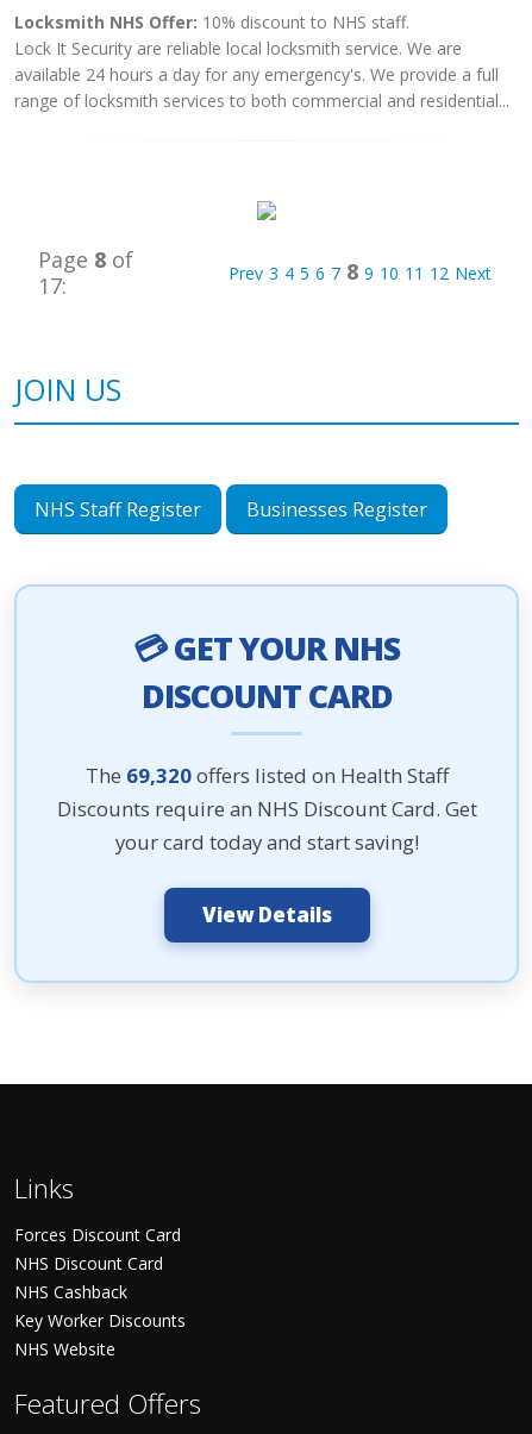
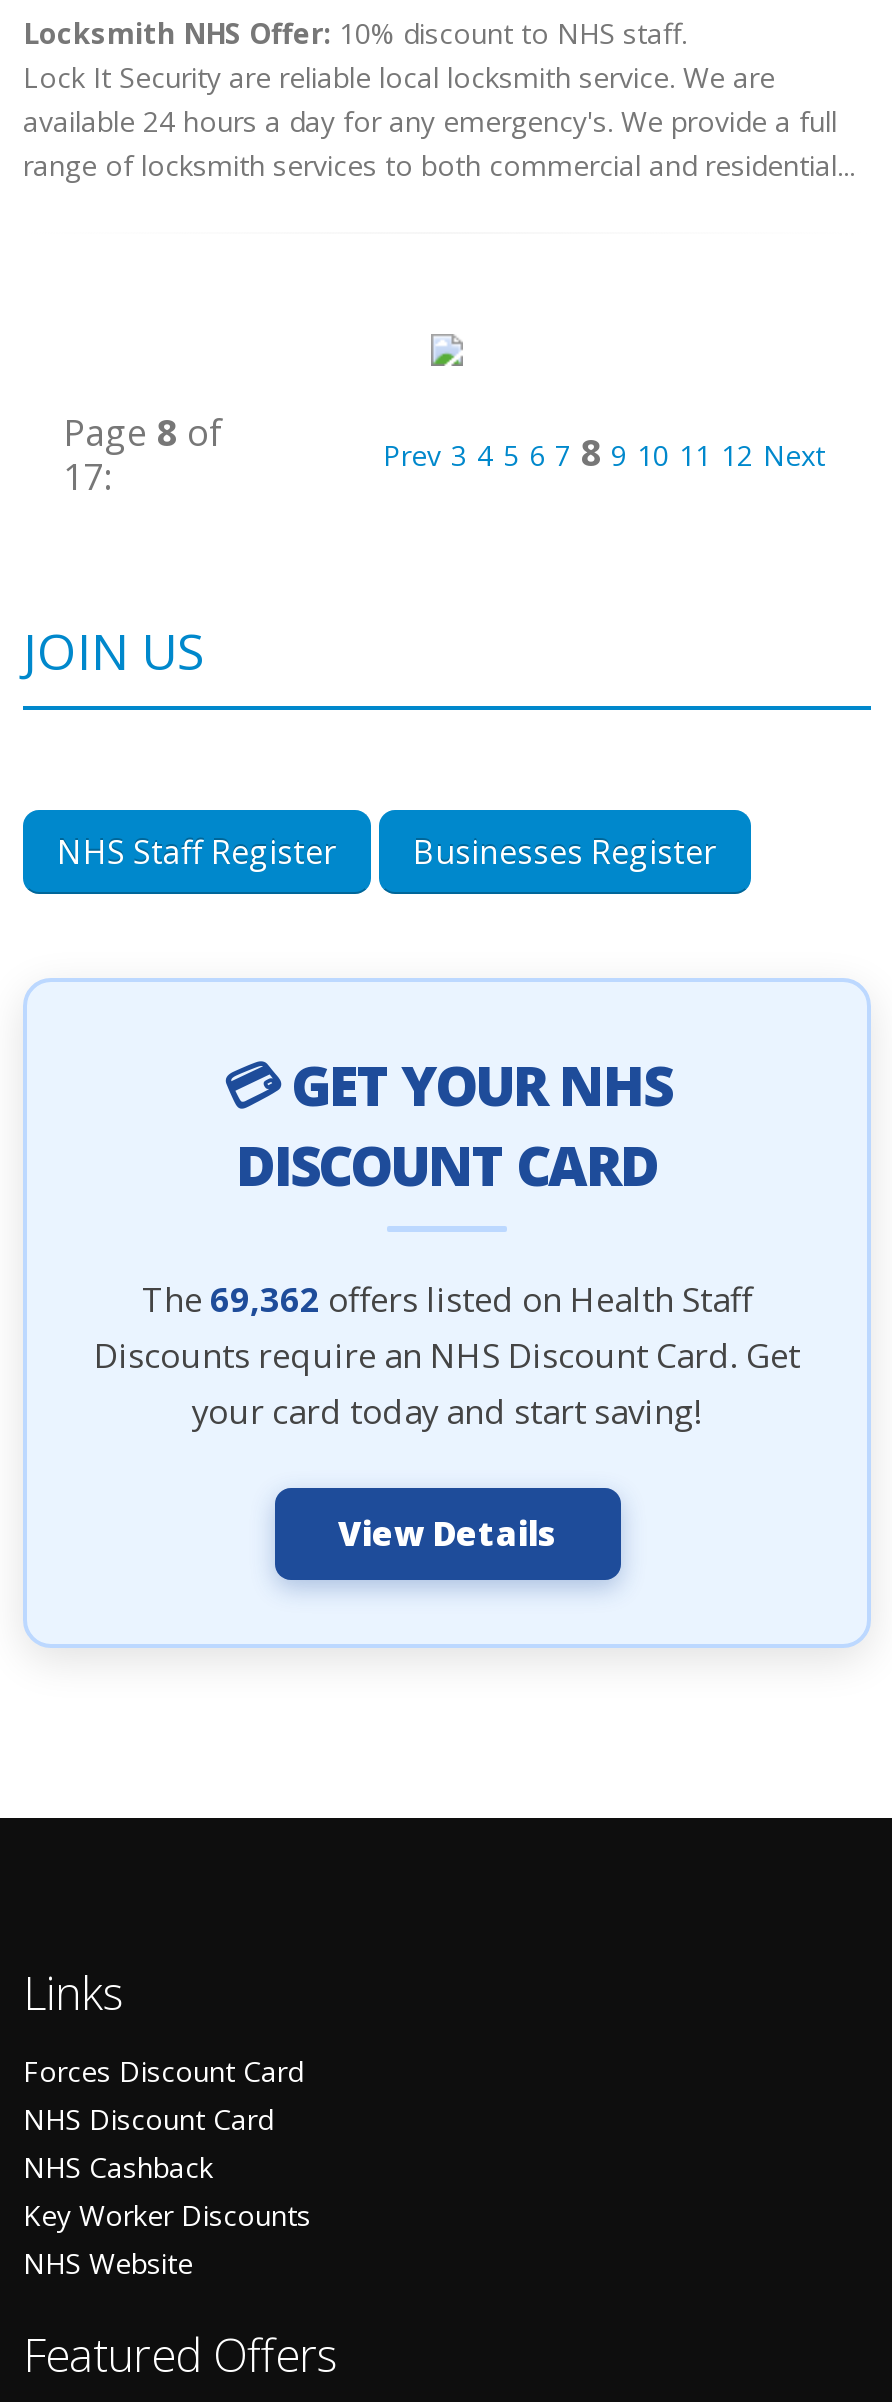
[85,762,448,789] The 69,320 offers listed on Health Staff -> [142,1276,752,1322] The 69,362 offers listed on Health Staff

